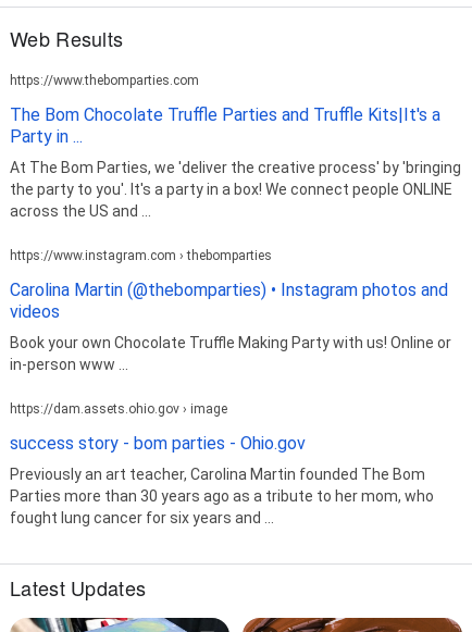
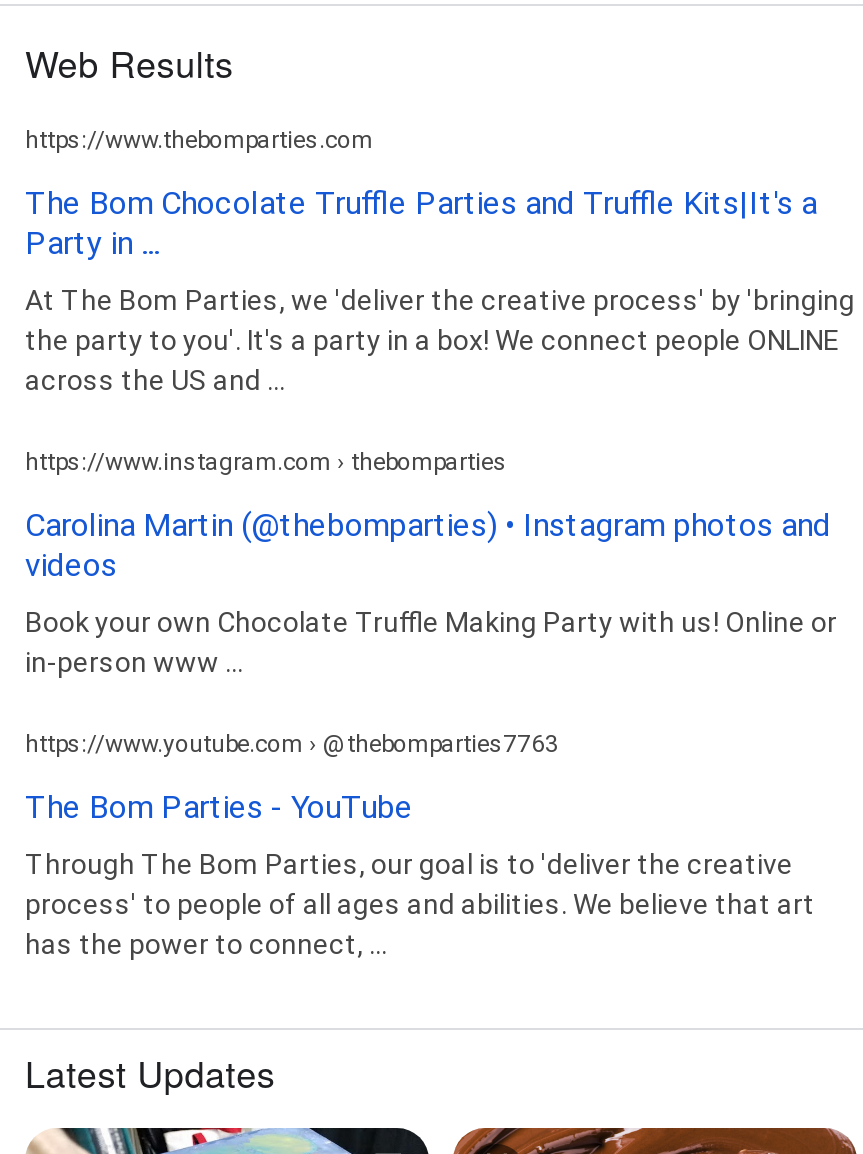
[10,401,227,416] https://dam.assets.ohio.gov › image -> [25,729,559,757] https://www.youtube.com › @thebomparties7763
[10,433,306,453] success story - bom parties - Ohio.gov -> [25,787,413,825] The Bom Parties - YouTube
[10,465,434,526] Previously an art teacher, Carolina Martin founded The Bom | Parties more than 30 years ago as a tribute to her mom, who | fought lung cancer for six years and ... -> [25,847,815,959] Through The Bom Parties, our goal is to 'deliver the creative | process' to people of all ages and abilities. We believe that art | has the power to connect, ...

